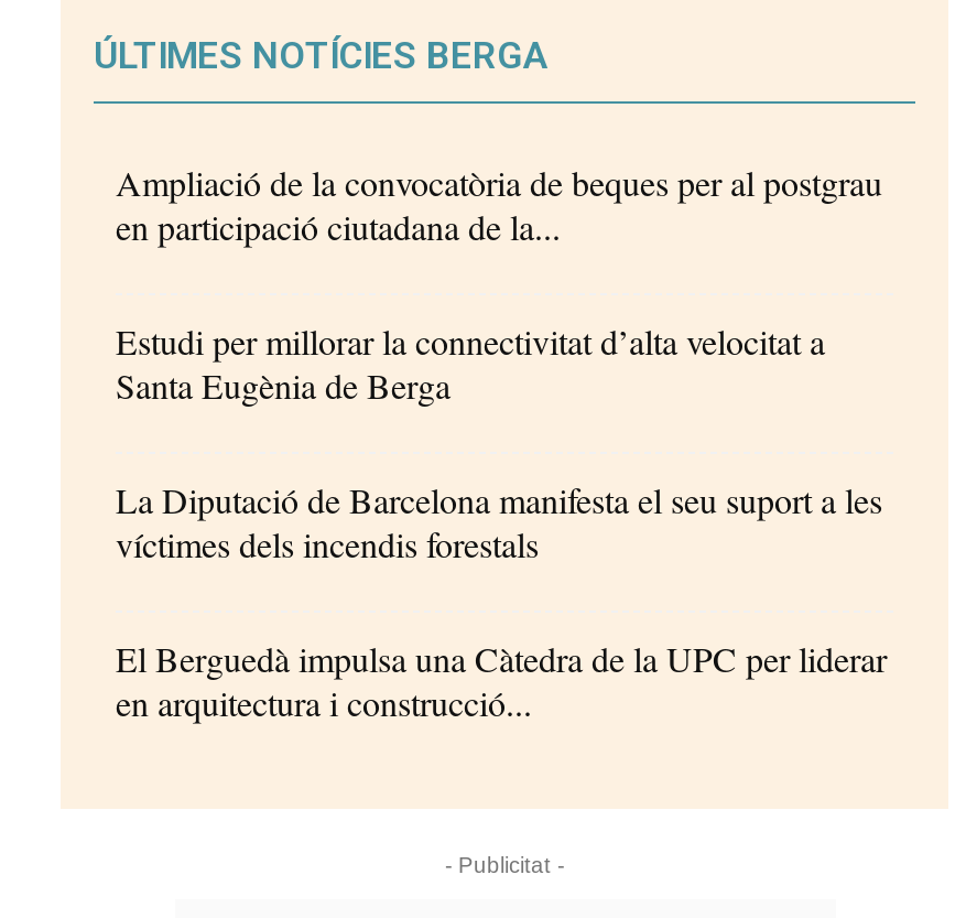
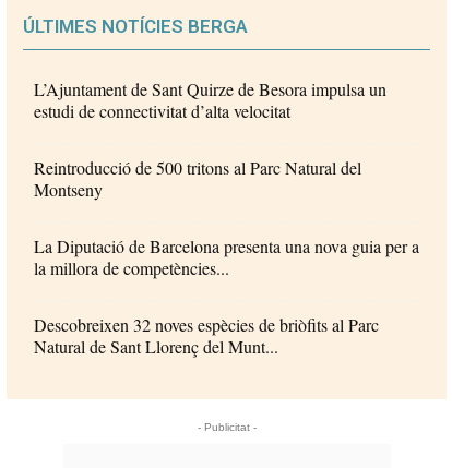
[116,160,882,250] Ampliació de la convocatòria de beques per al postgrau | en participació ciutadana de la... -> [34,77,386,122] L’Ajuntament de Sant Quirze de Besora impulsa un | estudi de connectivitat d’alta velocitat
[116,318,825,409] Estudi per millorar la connectivitat d’alta velocitat a | Santa Eugènia de Berga -> [34,156,361,201] Reintroducció de 500 tritons al Parc Natural del | Montseny
[116,477,882,567] La Diputació de Barcelona manifesta el seu suport a les | víctimes dels incendis forestals -> [34,234,419,279] La Diputació de Barcelona presenta una nova guia per a | la millora de competències...
[116,636,887,726] El Berguedà impulsa una Càtedra de la UPC per liderar | en arquitectura i construcció... -> [34,313,379,358] Descobreixen 32 noves espècies de briòfits al Parc | Natural de Sant Llorenç del Munt...

